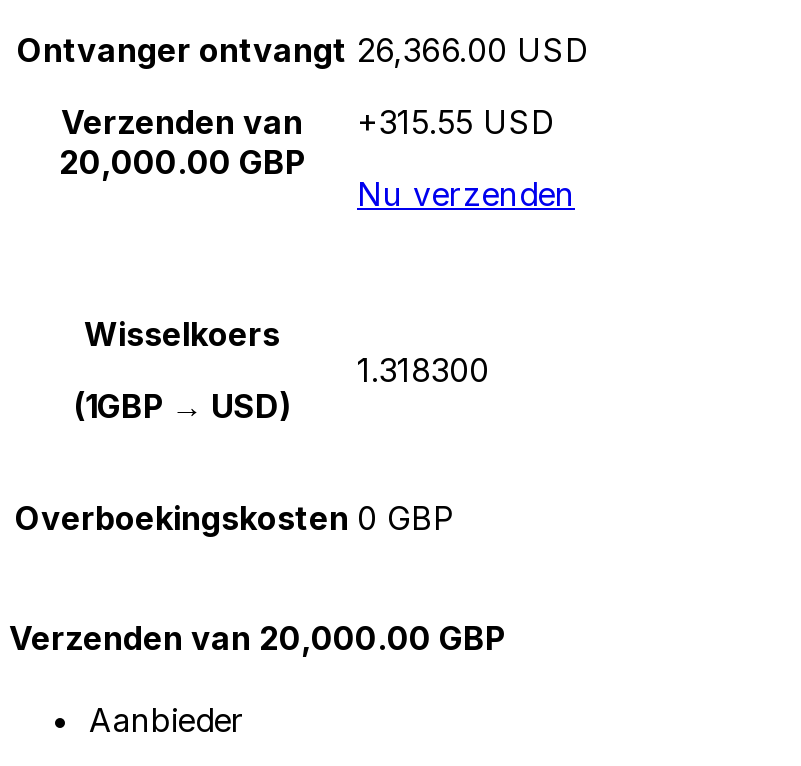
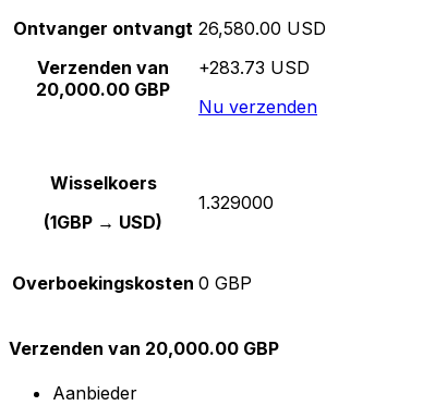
[17,29,589,69] Ontvanger ontvangt 26,366.00 USD -> [13,17,326,39] Ontvanger ontvangt 26,580.00 USD
[61,101,555,141] Verzenden van +315.55 USD -> [37,56,310,78] Verzenden van +283.73 USD
[357,349,489,389] 1.318300 -> [198,191,274,213] 1.329000

